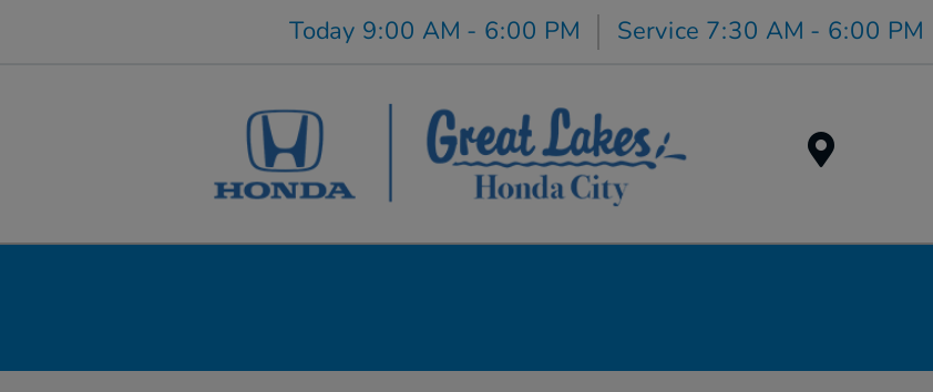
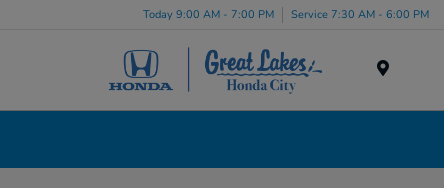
[289,13,923,47] Today 9:00 AM - 6:00 PM Service 7:30 AM - 6:00 PM -> [143,6,429,21] Today 9:00 AM - 7:00 PM Service 7:30 AM - 6:00 PM

